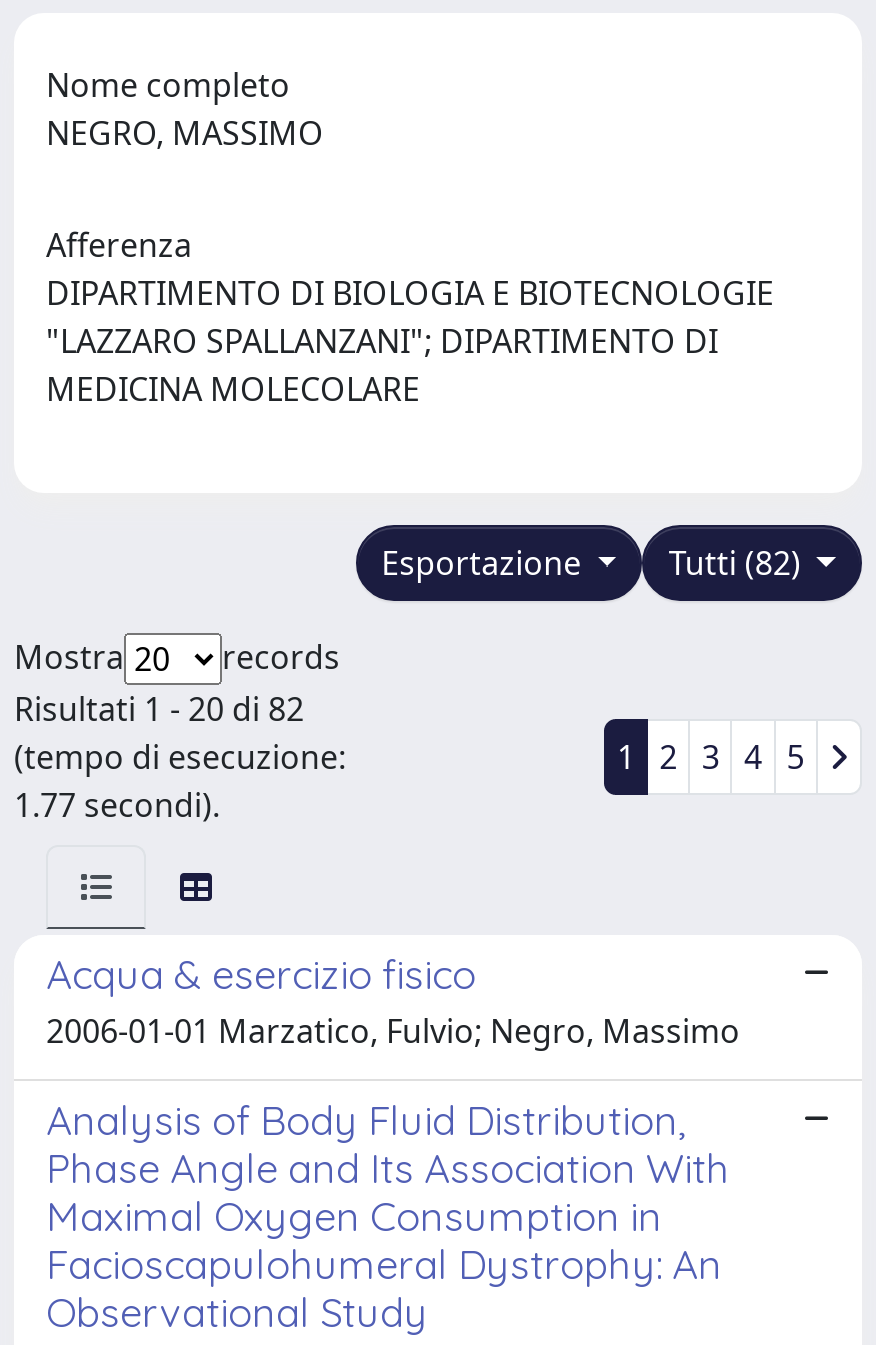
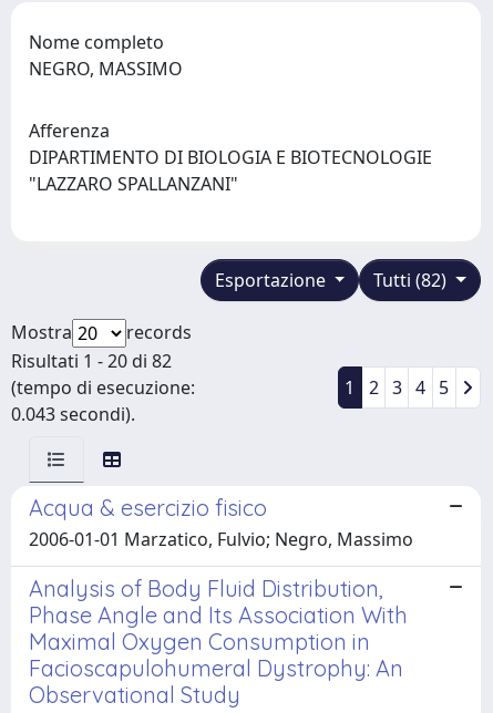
[46,319,718,411] "LAZZARO SPALLANZANI"; DIPARTIMENTO DI | MEDICINA MOLECOLARE -> [29,171,247,196] "LAZZARO SPALLANZANI"
[14,783,220,827] 1.77 secondi). -> [11,402,135,426] 0.043 secondi).

